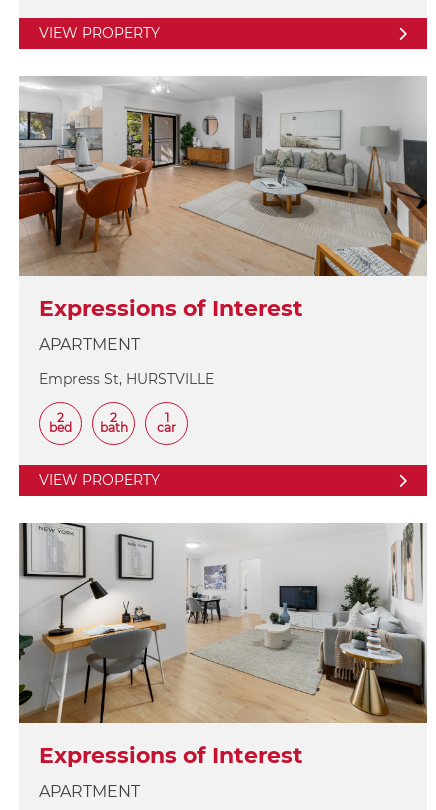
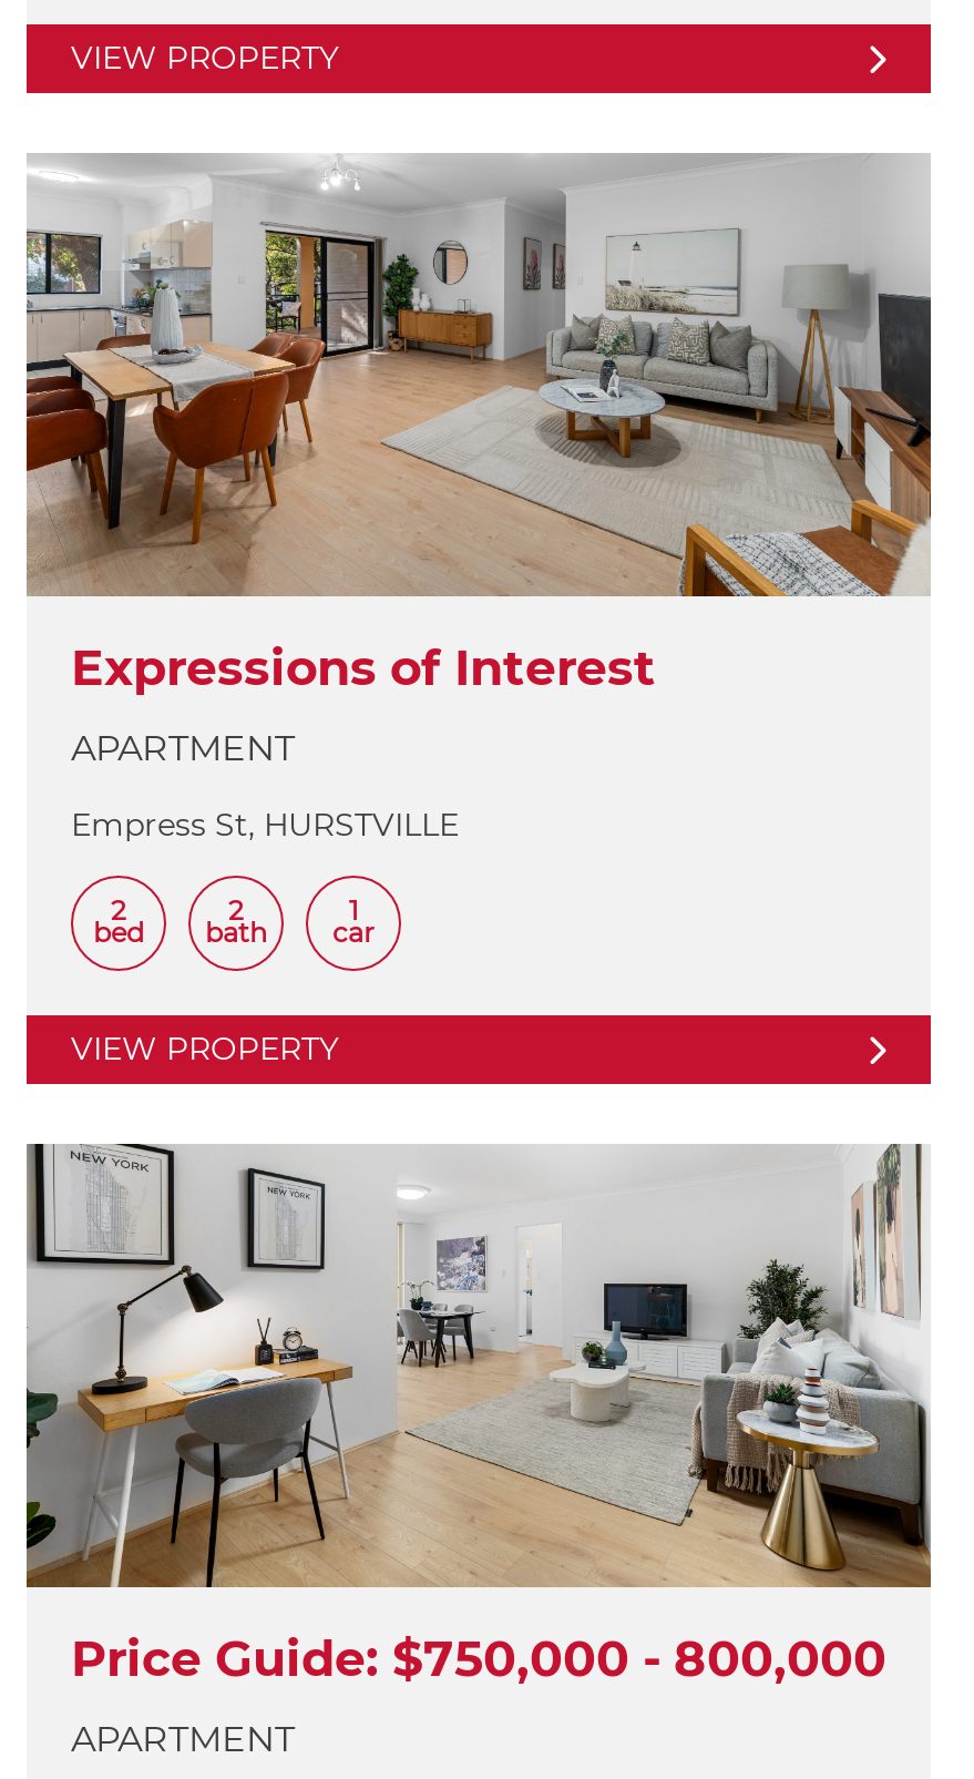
[39,742,303,769] Expressions of Interest -> [71,1630,886,1690] Price Guide: $750,000 - 800,000

